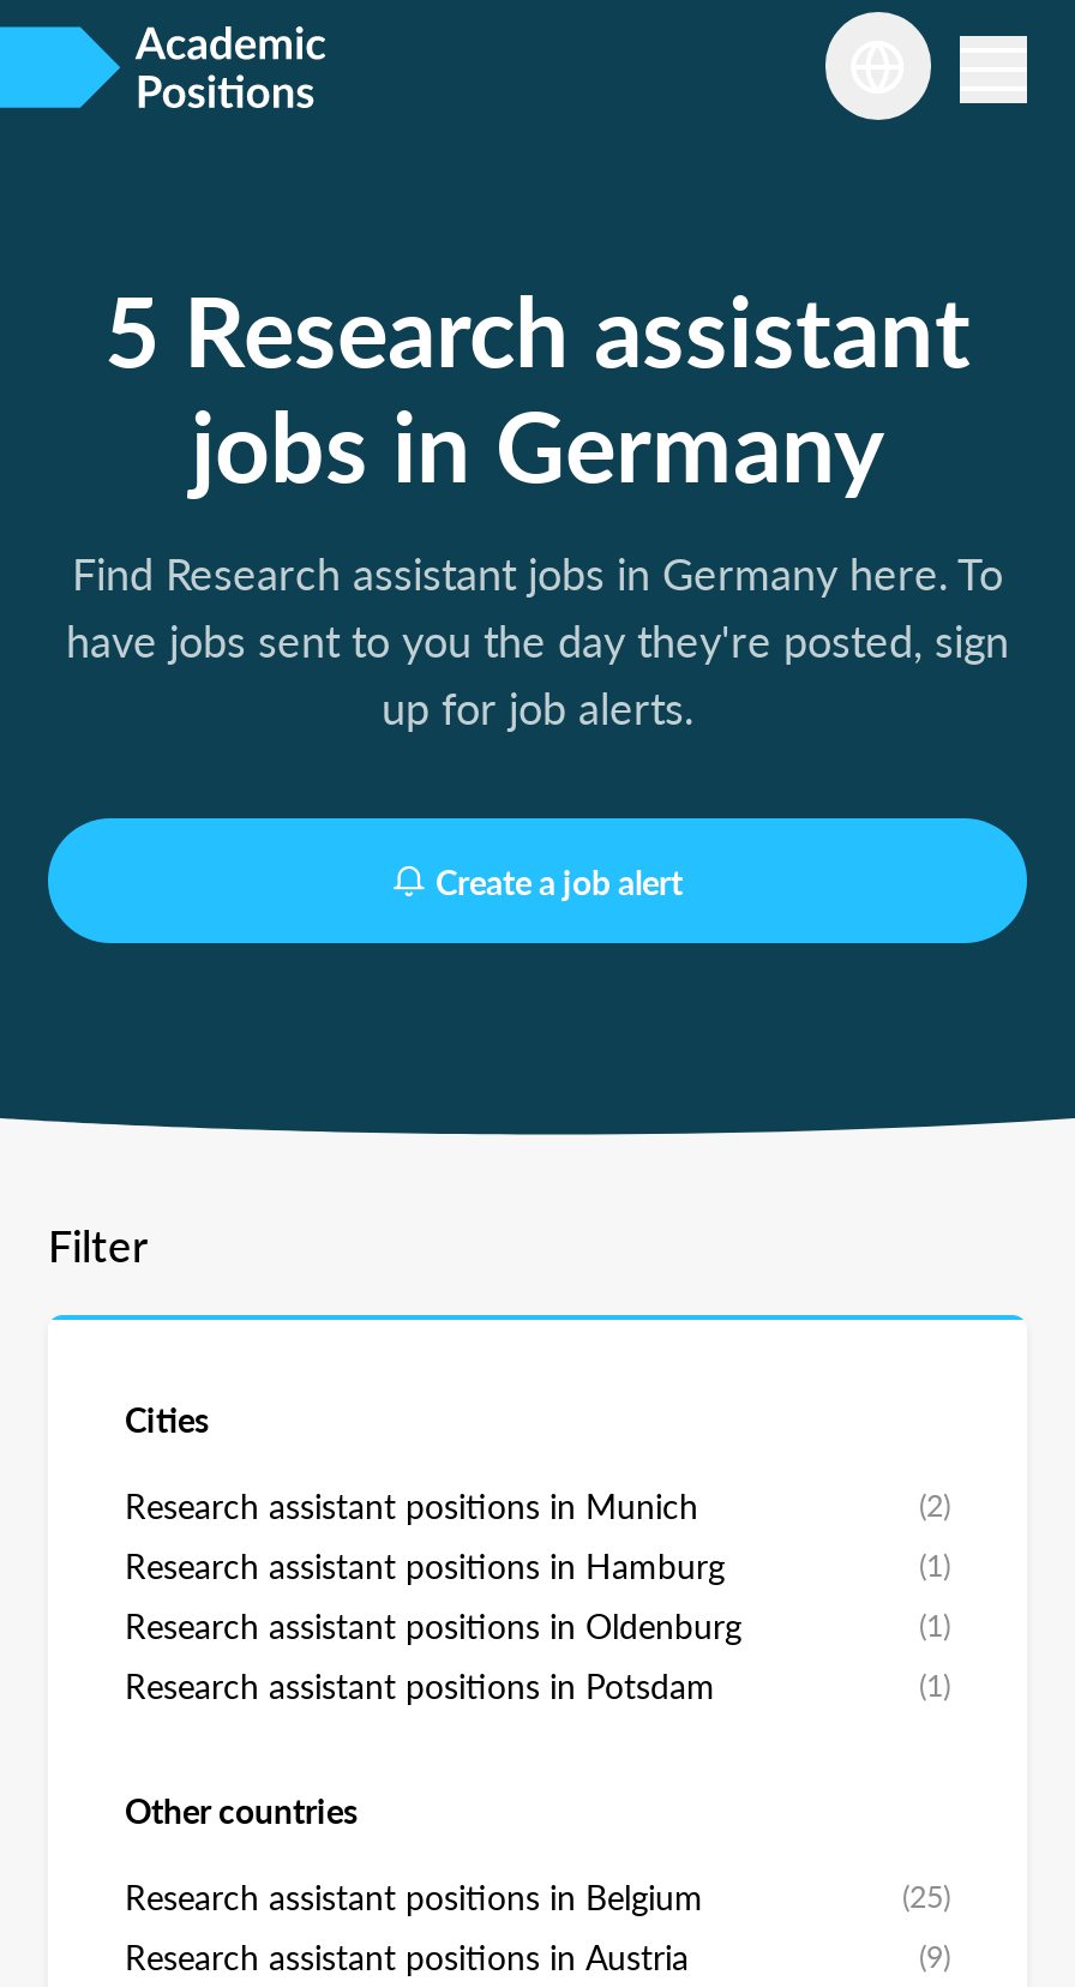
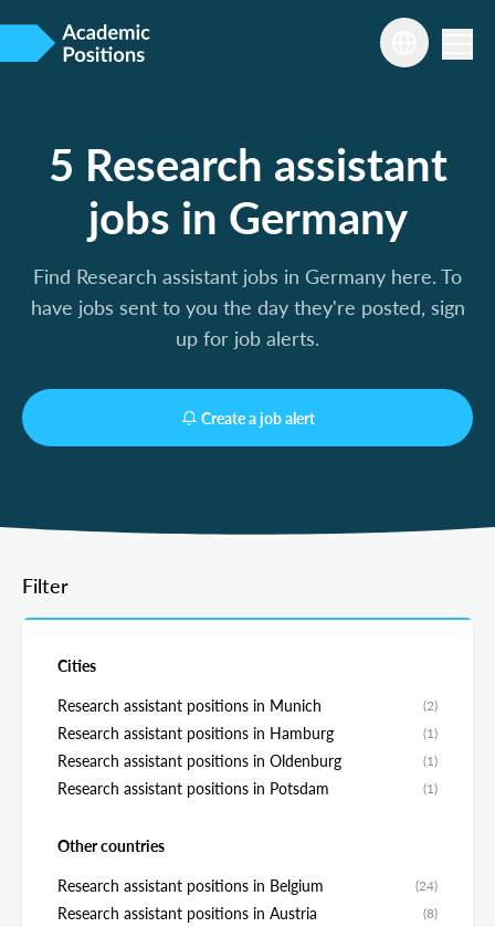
[902,1874,950,1917] (25) -> [415,875,438,895] (24)
[919,1934,950,1977] (9) -> [423,903,438,923] (8)

